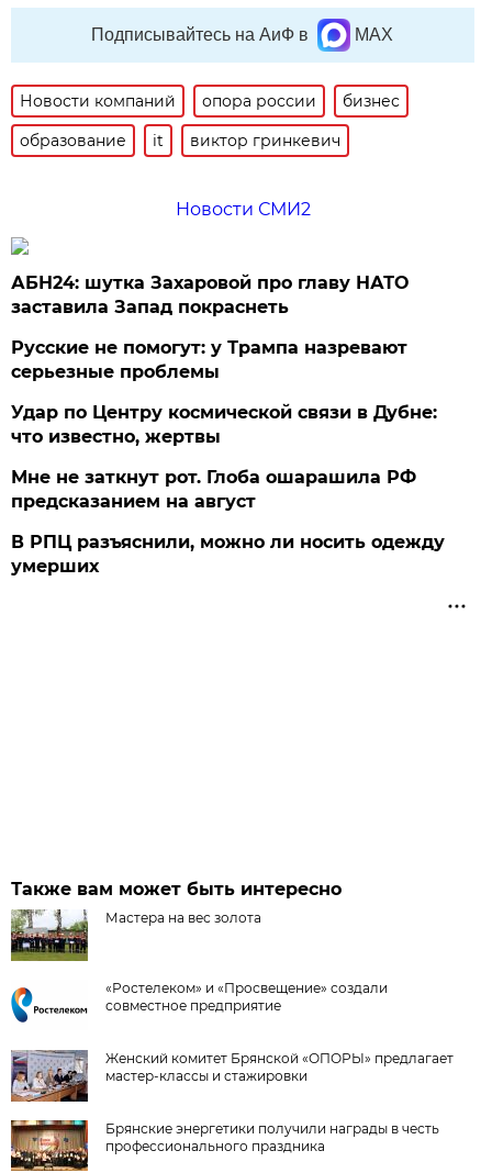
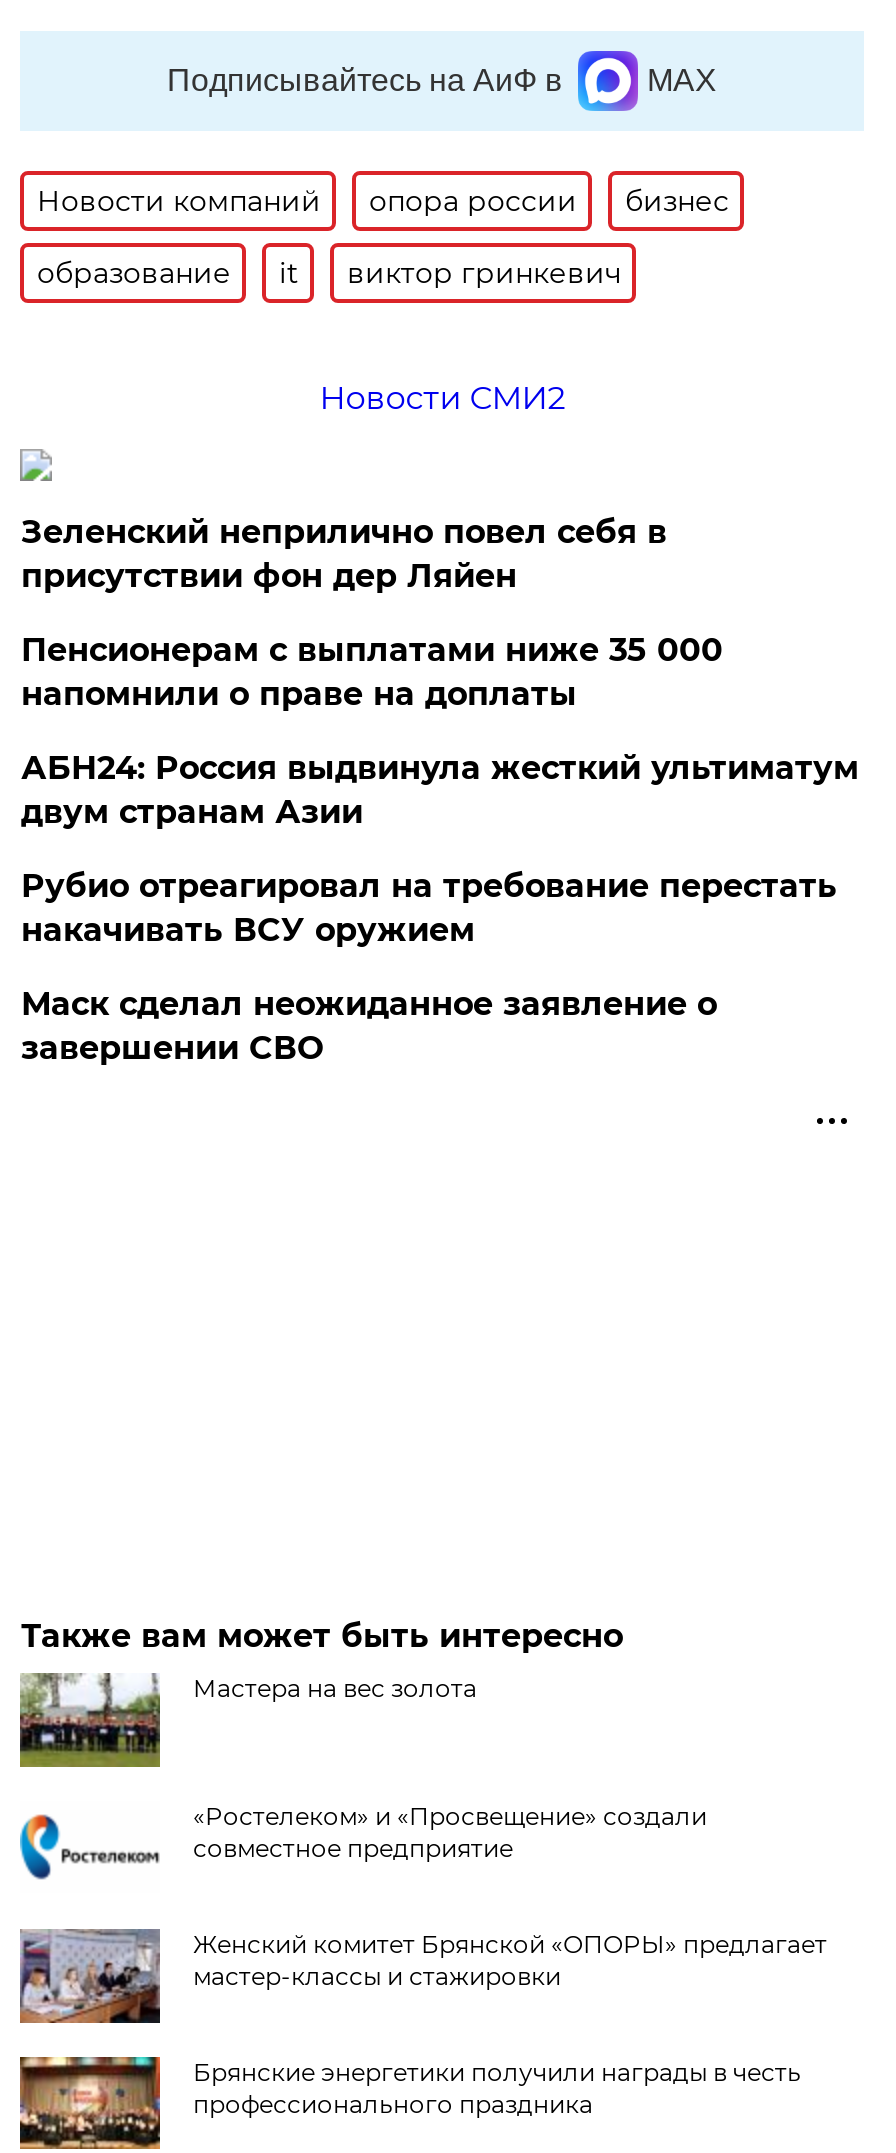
[11,273,409,318] АБН24: шутка Захаровой про главу НАТО | заставила Запад покраснеть -> [21,513,667,595] Зеленский неприлично повел cебя в | присутствии фон дер Ляйен
[11,337,408,382] Русские не помогут: у Трампа назревают | серьезные проблемы -> [21,631,723,713] Пенсионерам с выплатами ниже 35 000 | напомнили о праве на доплаты
[11,402,438,447] Удар по Центру космической связи в Дубне: | что известно, жертвы -> [21,749,859,831] АБН24: Россия выдвинула жесткий ультиматум | двум странам Азии
[11,467,417,512] Мне не заткнут рот. Глоба ошарашила РФ | предсказанием на август -> [21,867,837,949] Рубио отреагировал на требование перестать | накачивать ВСУ оружием
[11,532,445,577] В РПЦ разъяснили, можно ли носить одежду | умерших -> [21,985,717,1067] Маск сделал неожиданное заявление о | завершении СВО

